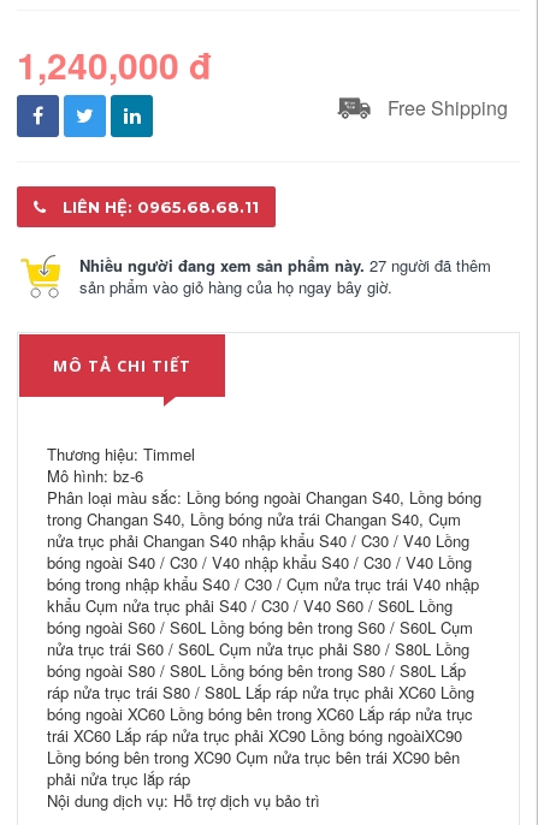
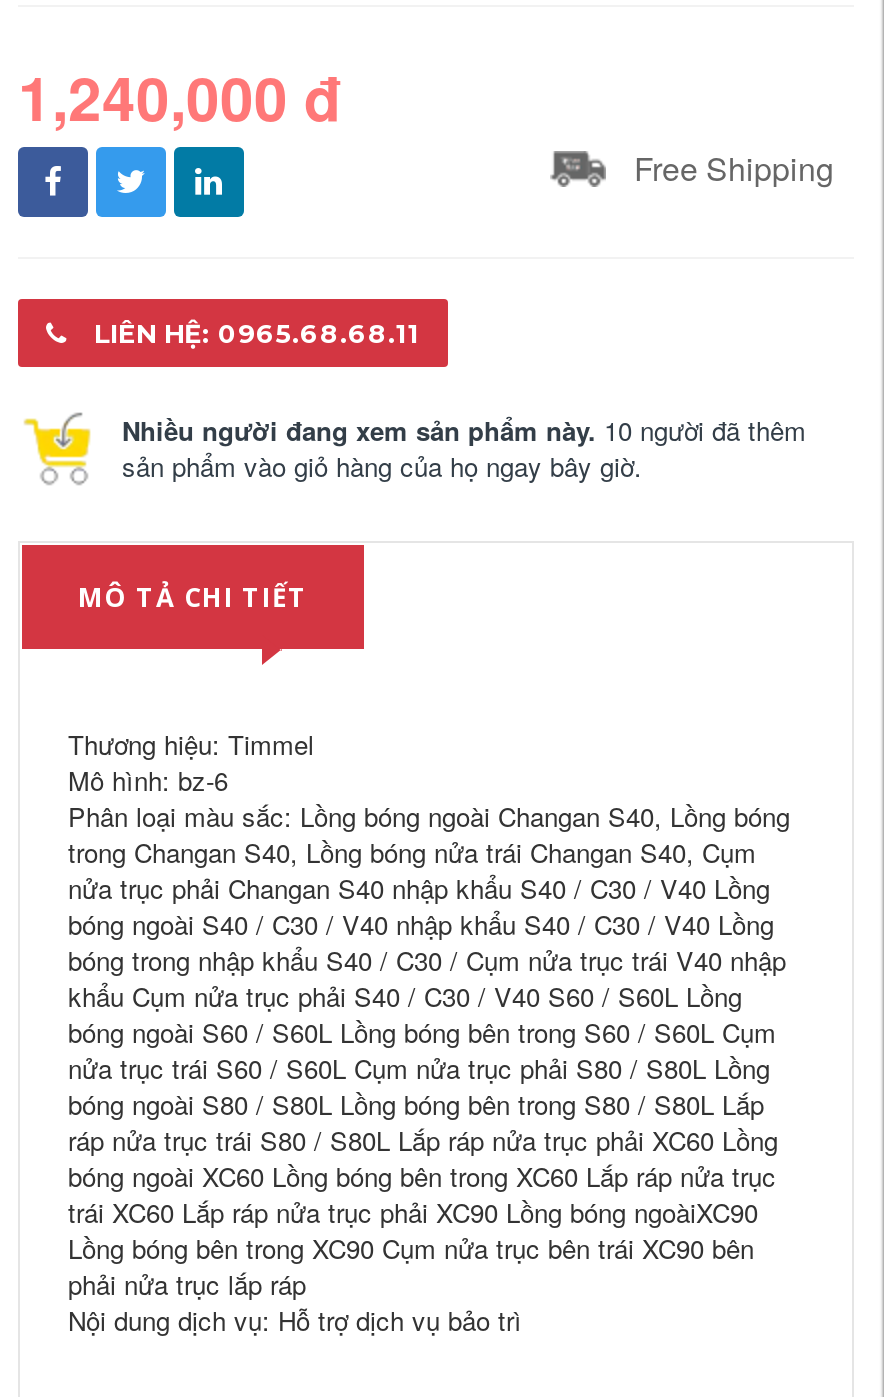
[79,254,491,277] Nhiều người đang xem sản phẩm này. 27 người đã thêm -> [122,411,806,449] Nhiều người đang xem sản phẩm này. 10 người đã thêm

